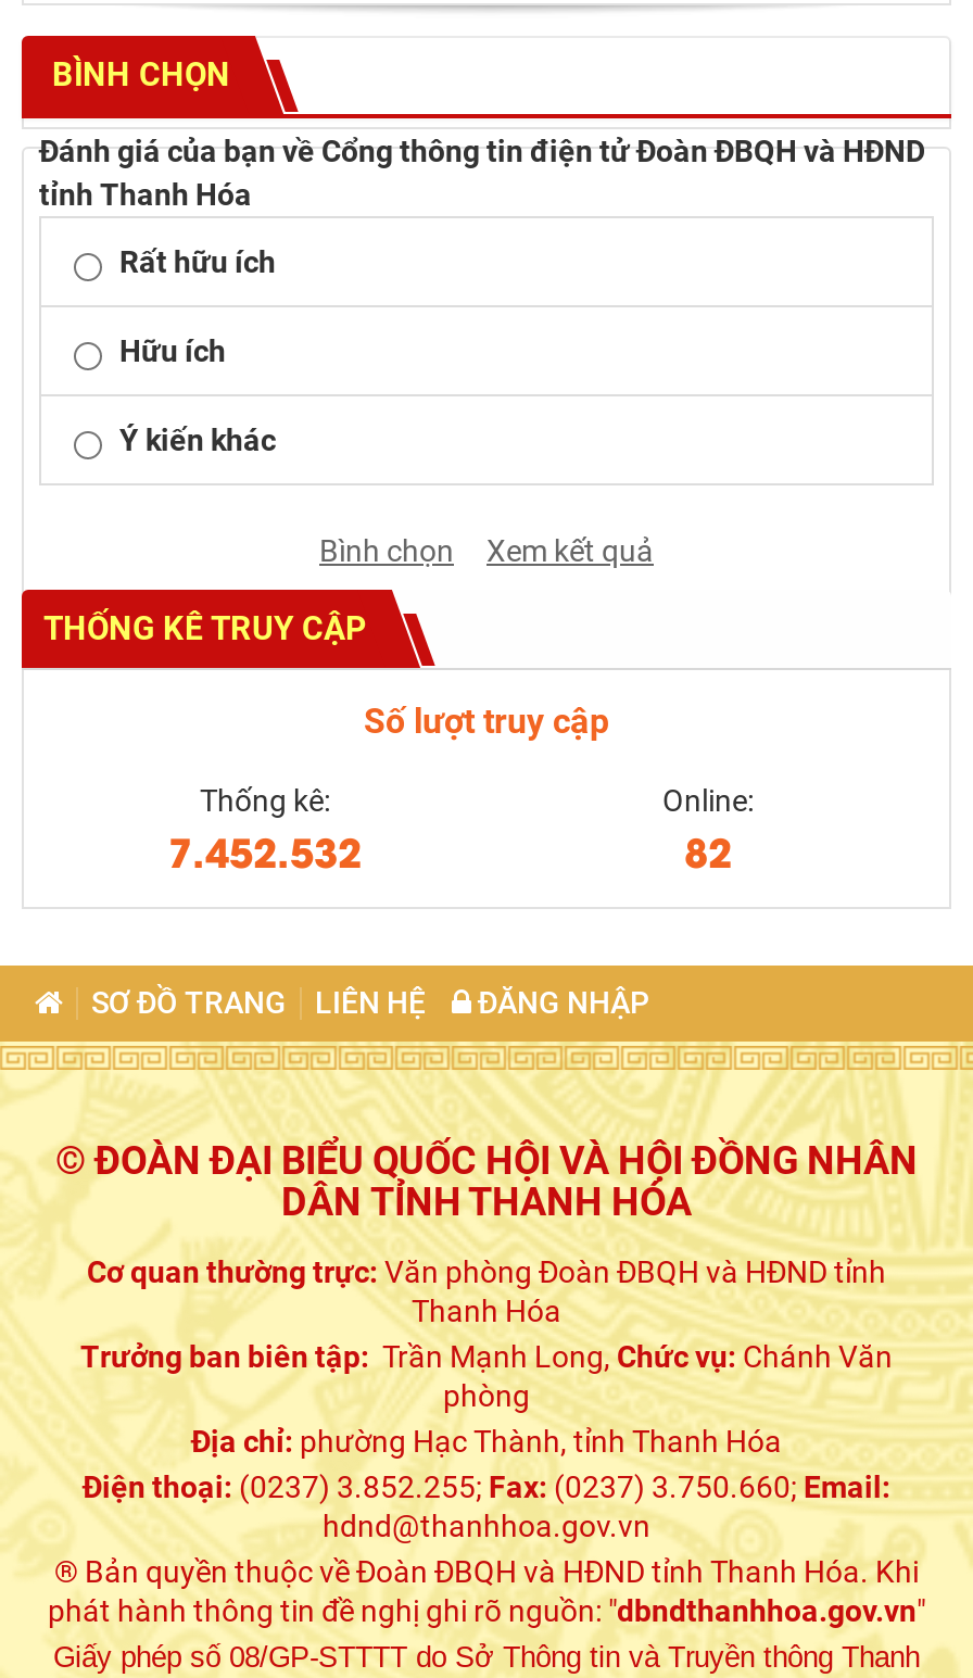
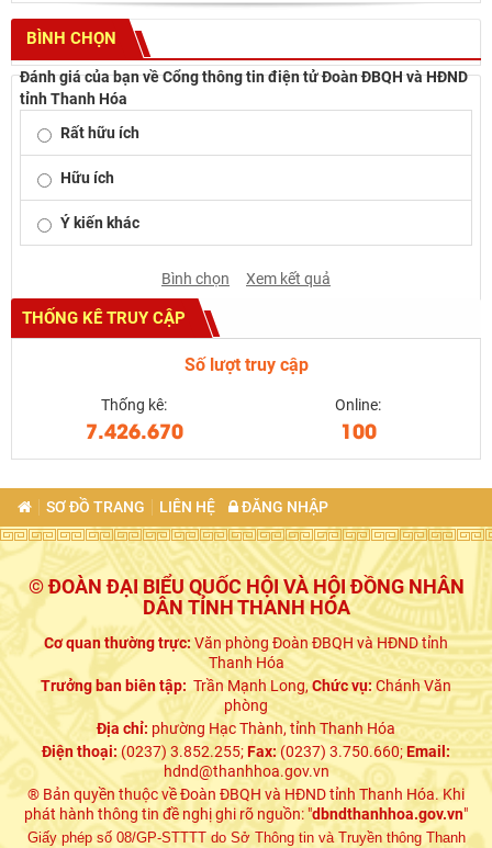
[168,819,362,878] 7.452.532 -> [85,414,183,444] 7.426.670
[684,819,732,878] 82 -> [340,414,376,444] 100

